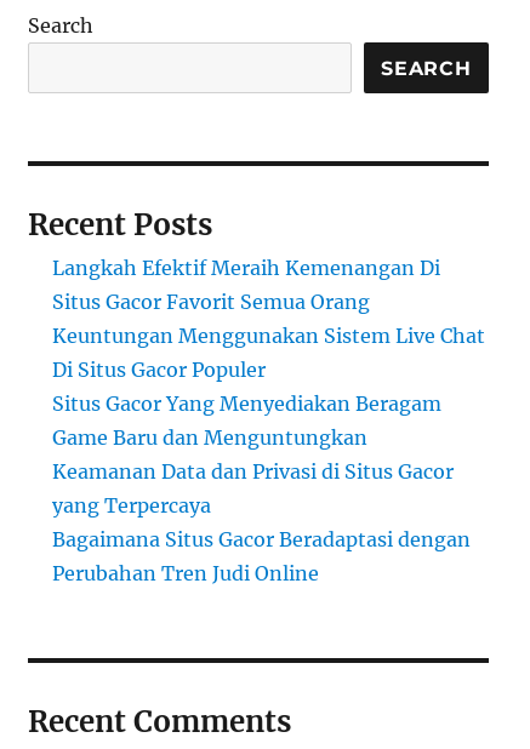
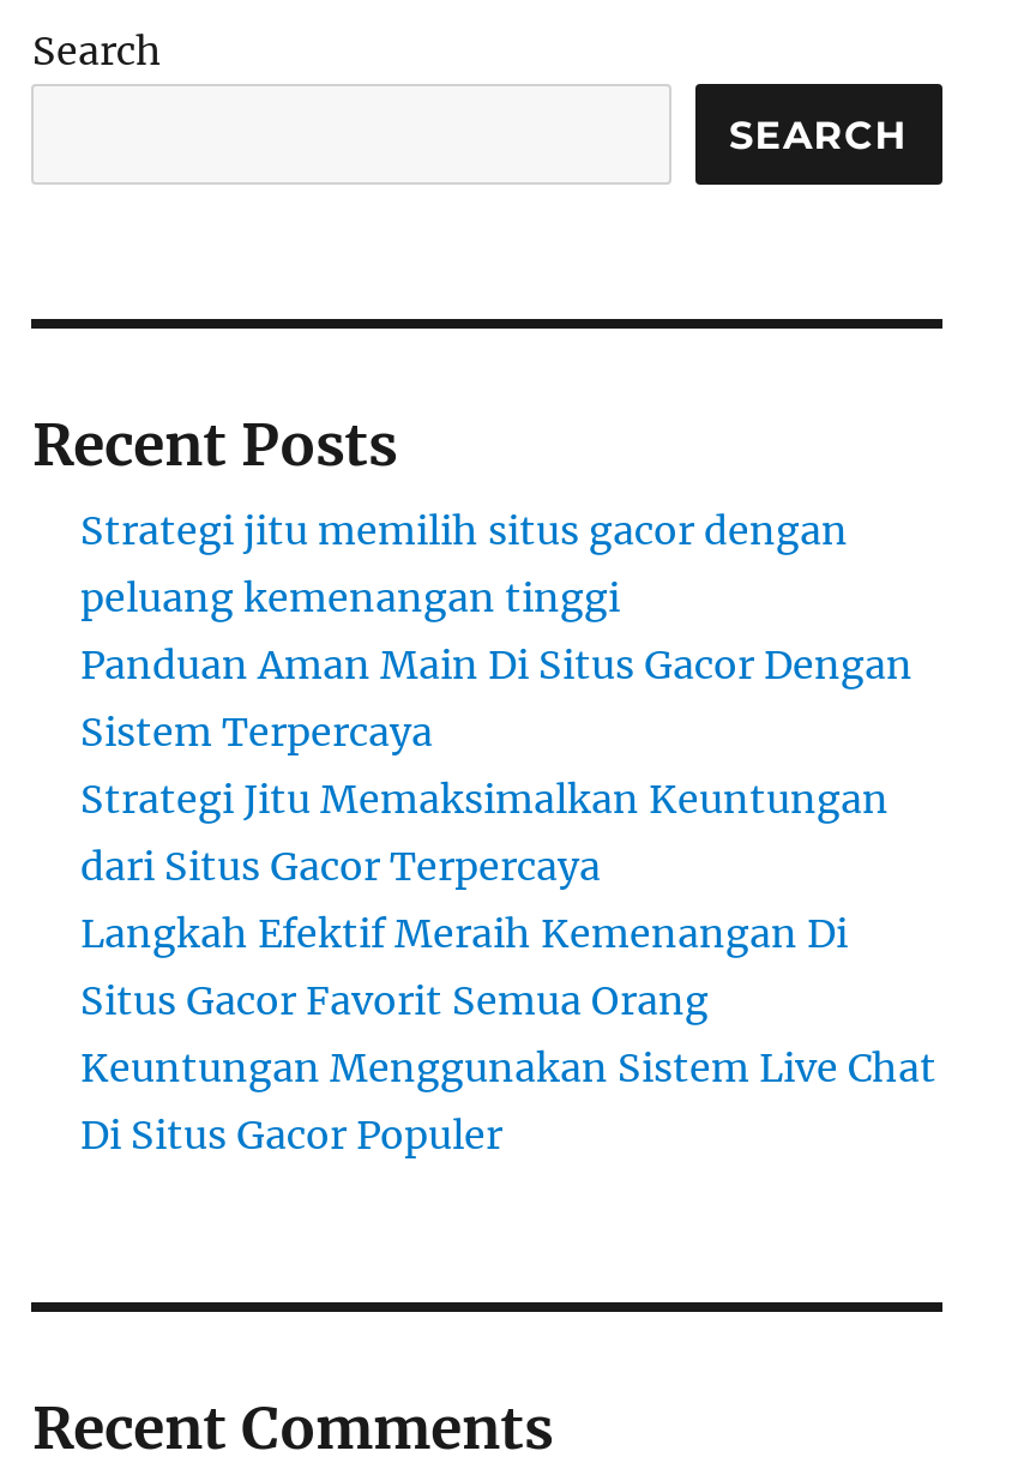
none -> [80,506,912,890] Strategi jitu memilih situs gacor dengan | peluang kemenangan tinggi | Panduan Aman Main Di Situs Gacor Dengan | Sistem Terpercaya | Strategi Jitu Memaksimalkan Keuntungan | dari Situs Gacor Terpercaya
moved [53,256,486,382] -> [80,909,936,1158]: Langkah Efektif Meraih Kemenangan Di | Situs Gacor Favorit Semua Orang | Keuntungan Menggunakan Sistem Live Chat | Di Situs Gacor Populer
[53,391,471,585] Situs Gacor Yang Menyediakan Beragam | Game Baru dan Menguntungkan | Keamanan Data dan Privasi di Situs Gacor | yang Terpercaya | Bagaimana Situs Gacor Beradaptasi dengan | Perubahan Tren Judi Online -> none

